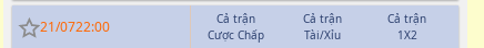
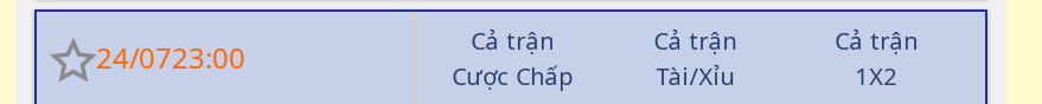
[40,18,110,36] 21/0722:00 -> [96,38,245,78] 24/0723:00

